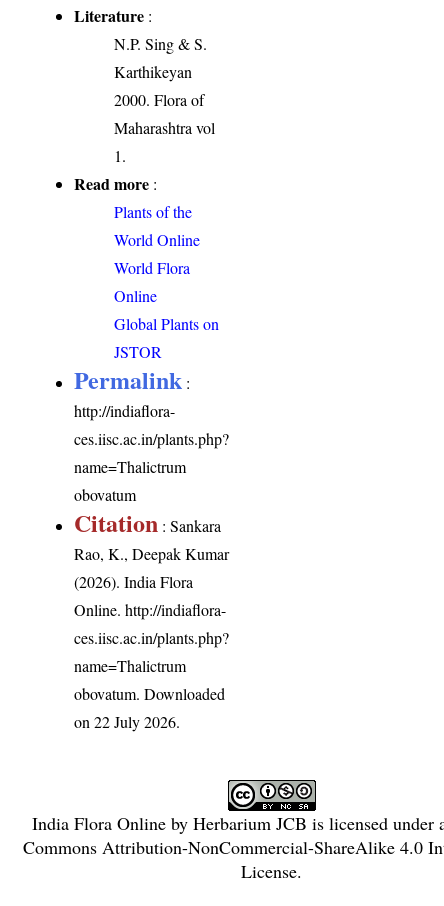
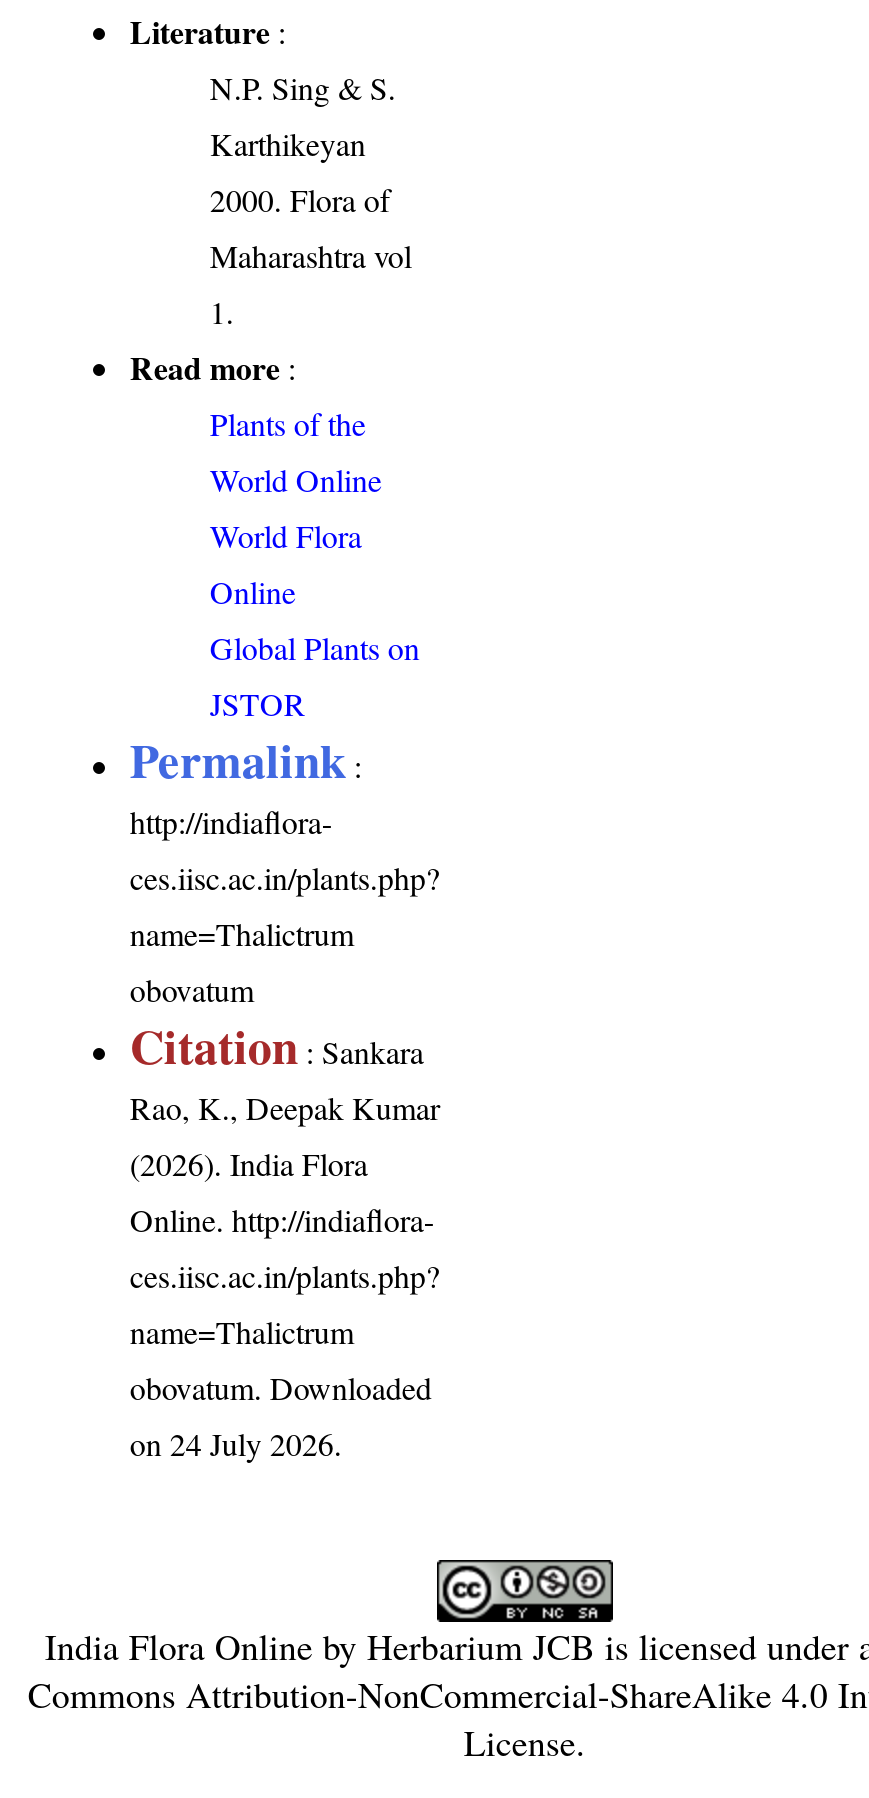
[74,711,180,732] on 22 July 2026. -> [130,1422,342,1464] on 24 July 2026.

